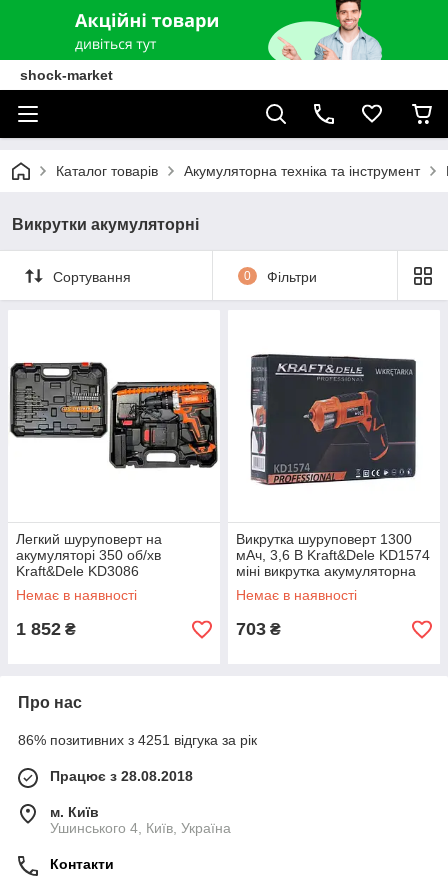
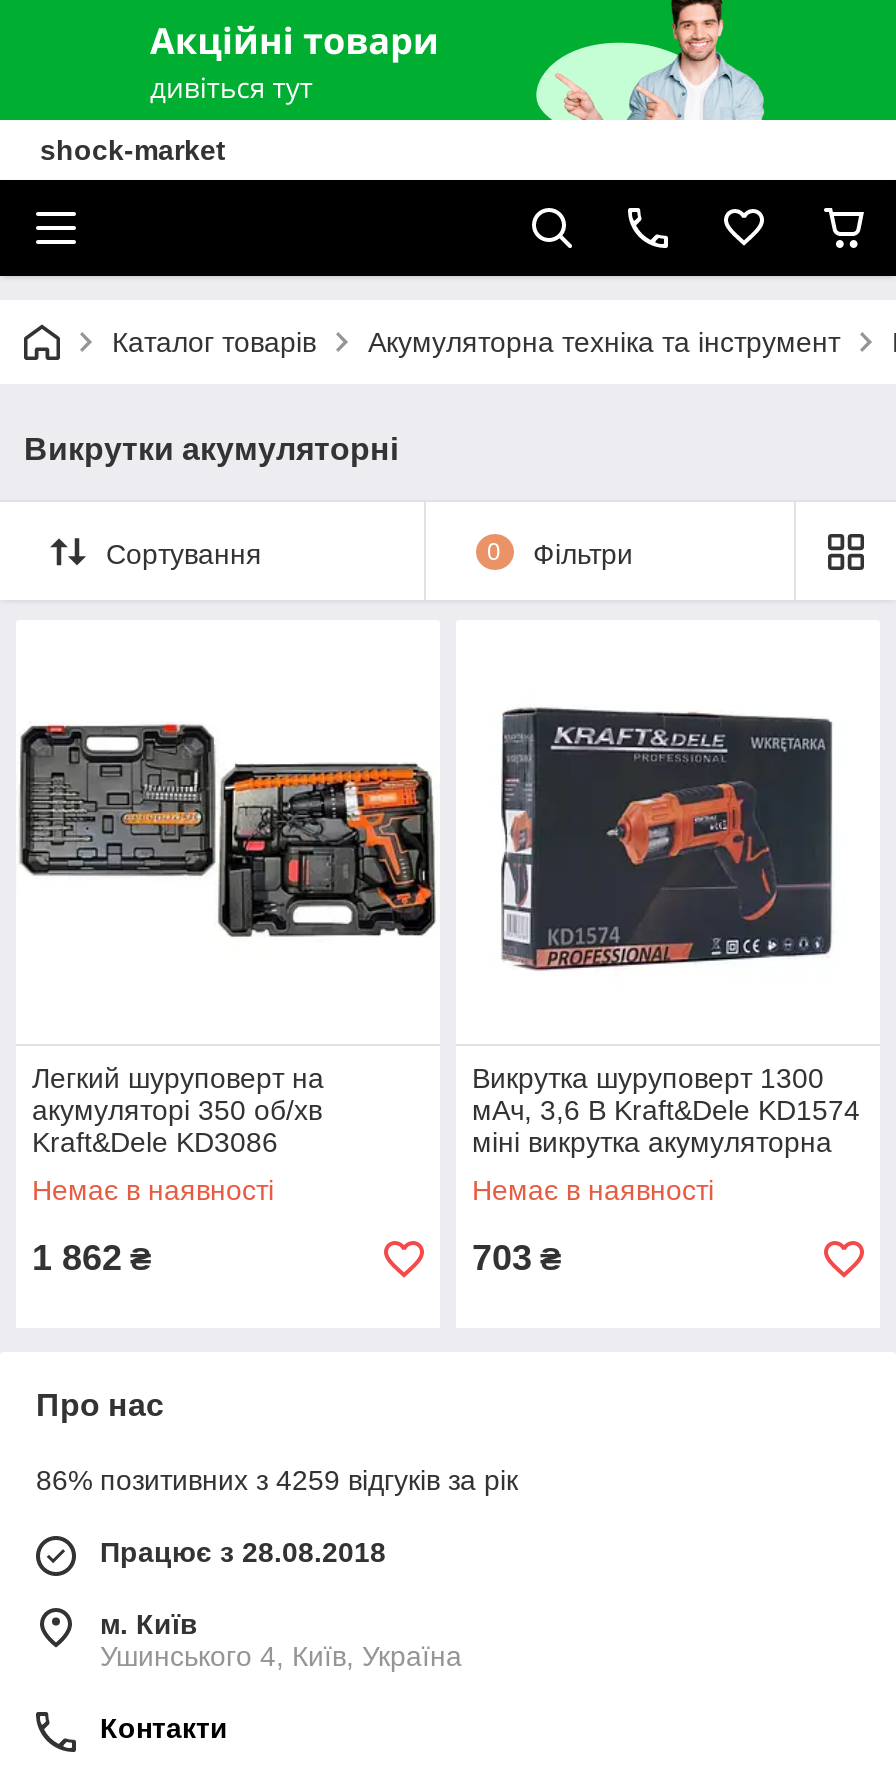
[16,619,76,639] 1 852 ₴ -> [32,1238,152,1278] 1 862 ₴
[18,732,257,748] 86% позитивних з 4251 відгука за рік -> [36,1464,518,1496] 86% позитивних з 4259 відгуків за рік

